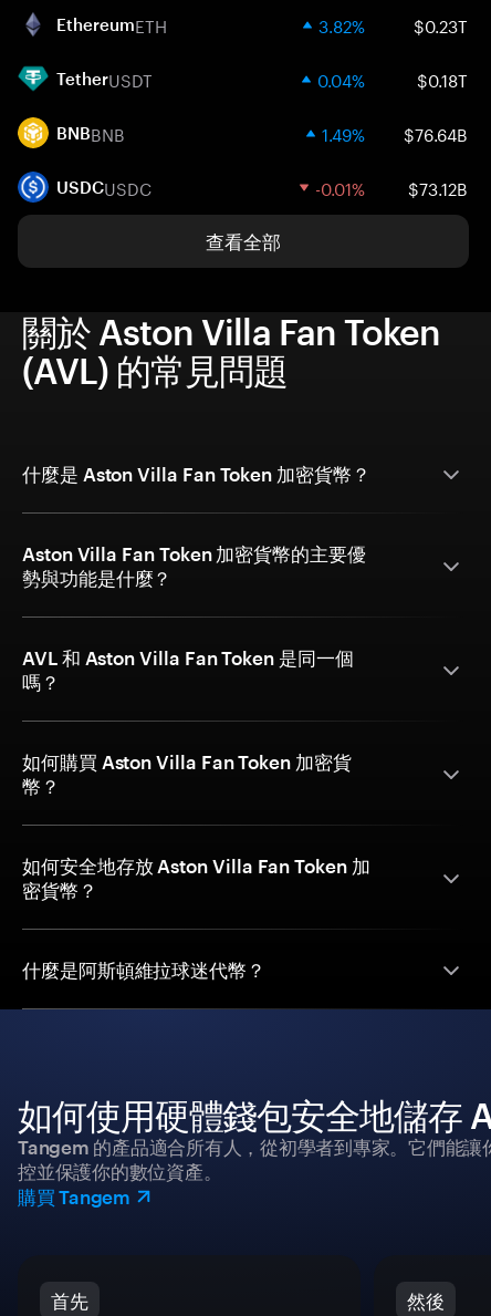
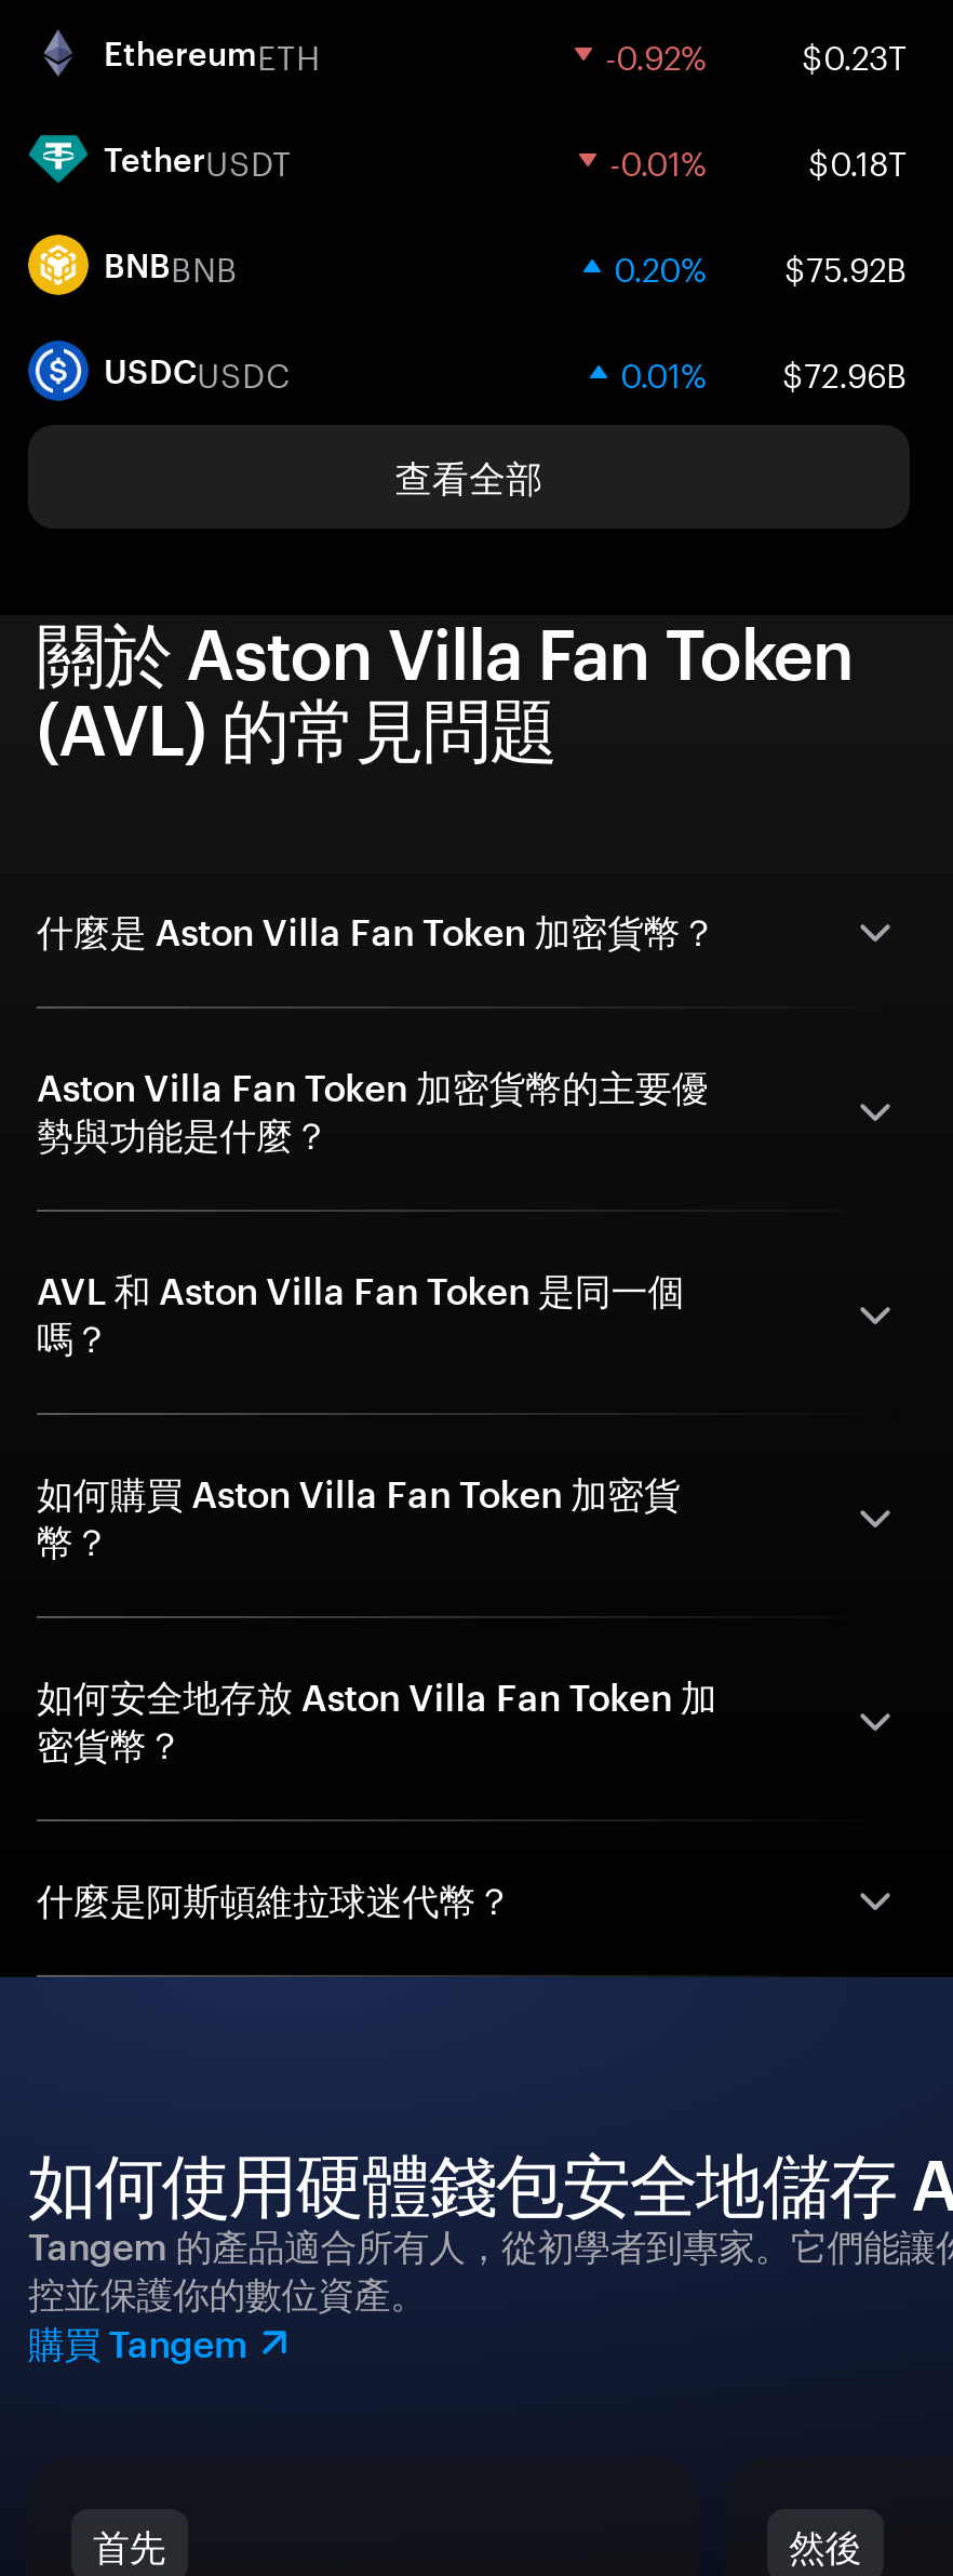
[318,11,468,38] 3.82% $0.23T -> [605,27,908,79] -0.92% $0.23T
[317,65,468,92] 0.04% $0.18T -> [609,133,908,185] -0.01% $0.18T
[322,120,468,146] 1.49% | $76.64B -> [614,239,908,291] 0.20% | $75.92B
[315,174,468,200] -0.01% | $73.12B -> [620,345,908,397] 0.01% | $72.96B

